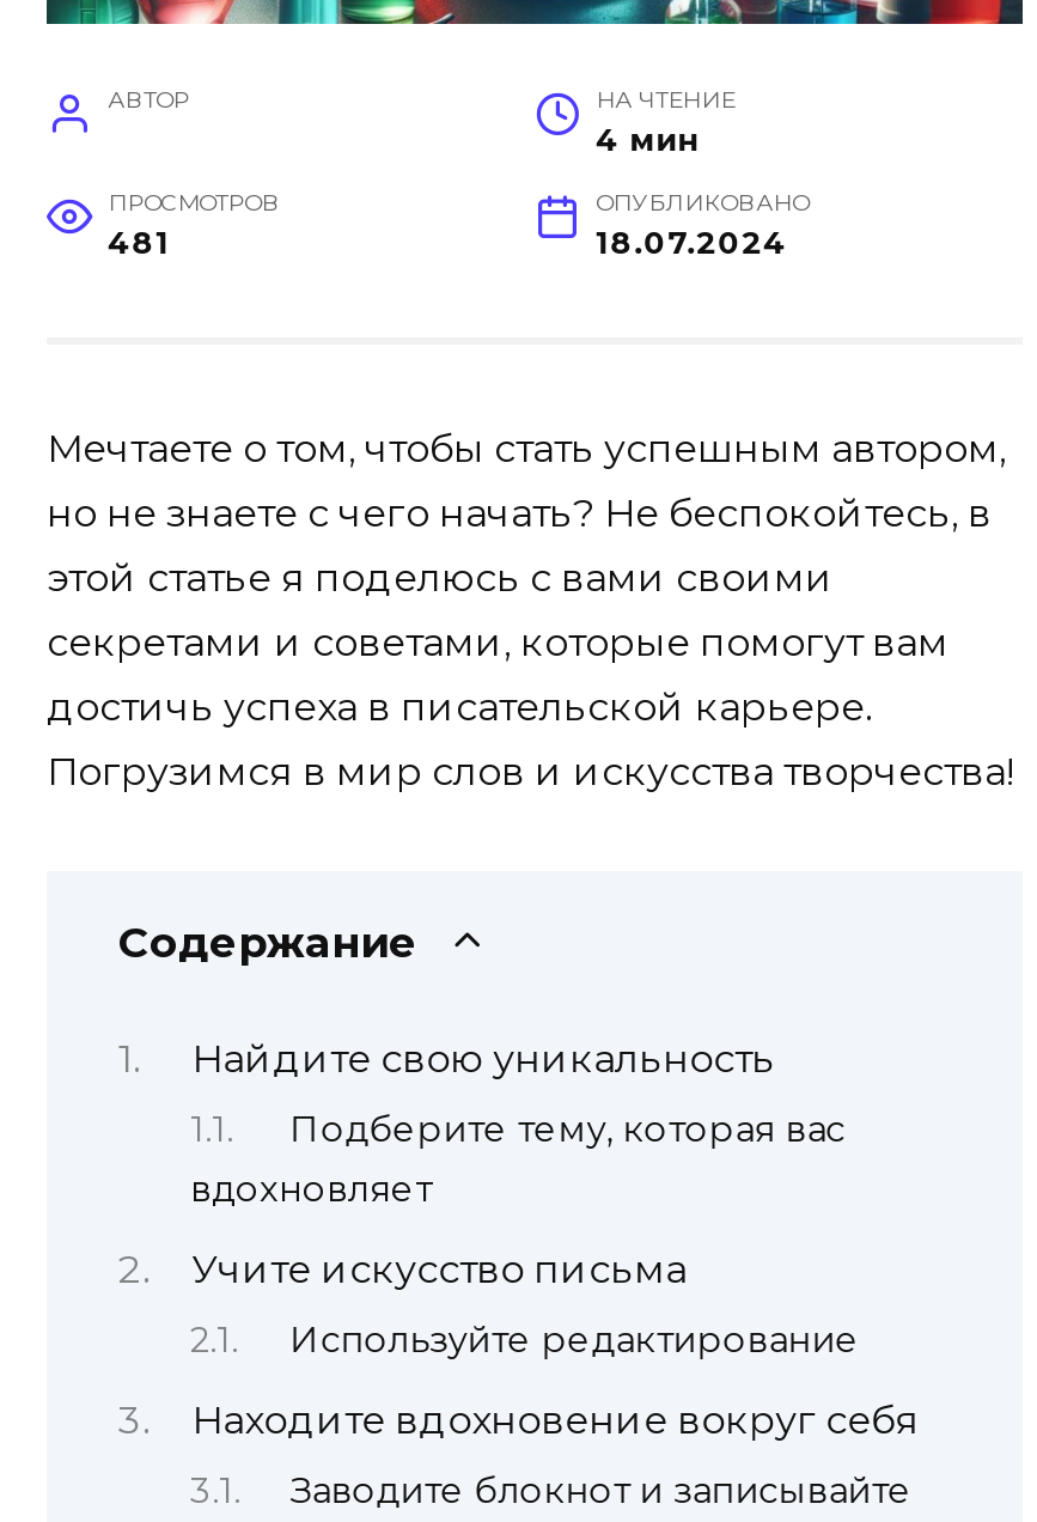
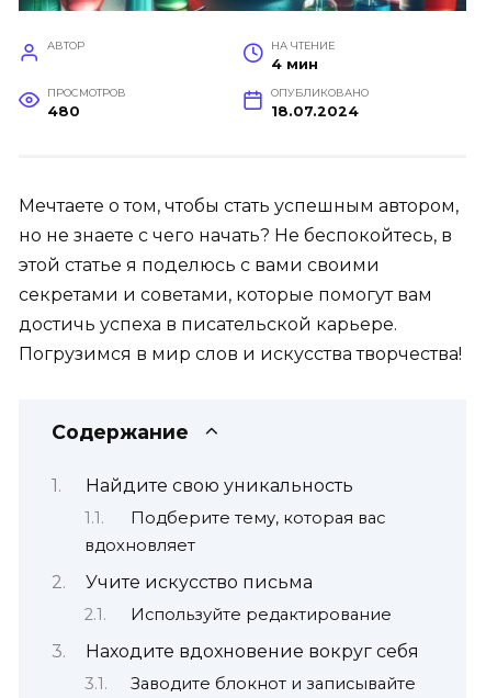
[108,226,170,262] 481 -> [47,104,80,120] 480

